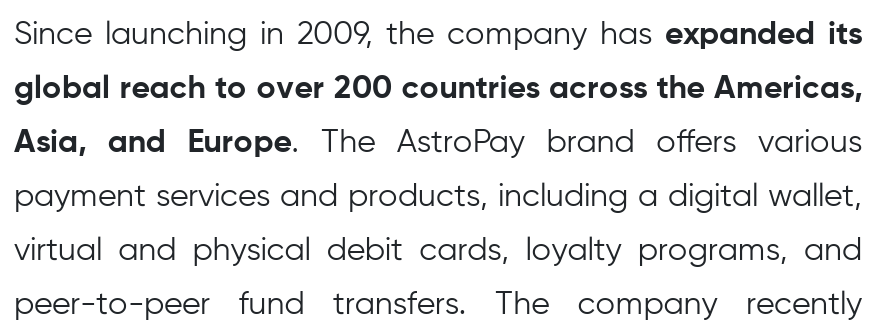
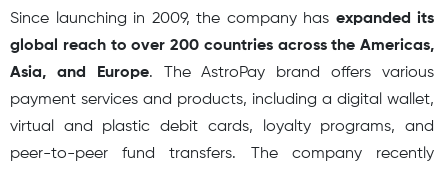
[14,236,862,268] virtual and physical debit cards, loyalty programs, and -> [10,119,434,135] virtual and plastic debit cards, loyalty programs, and

